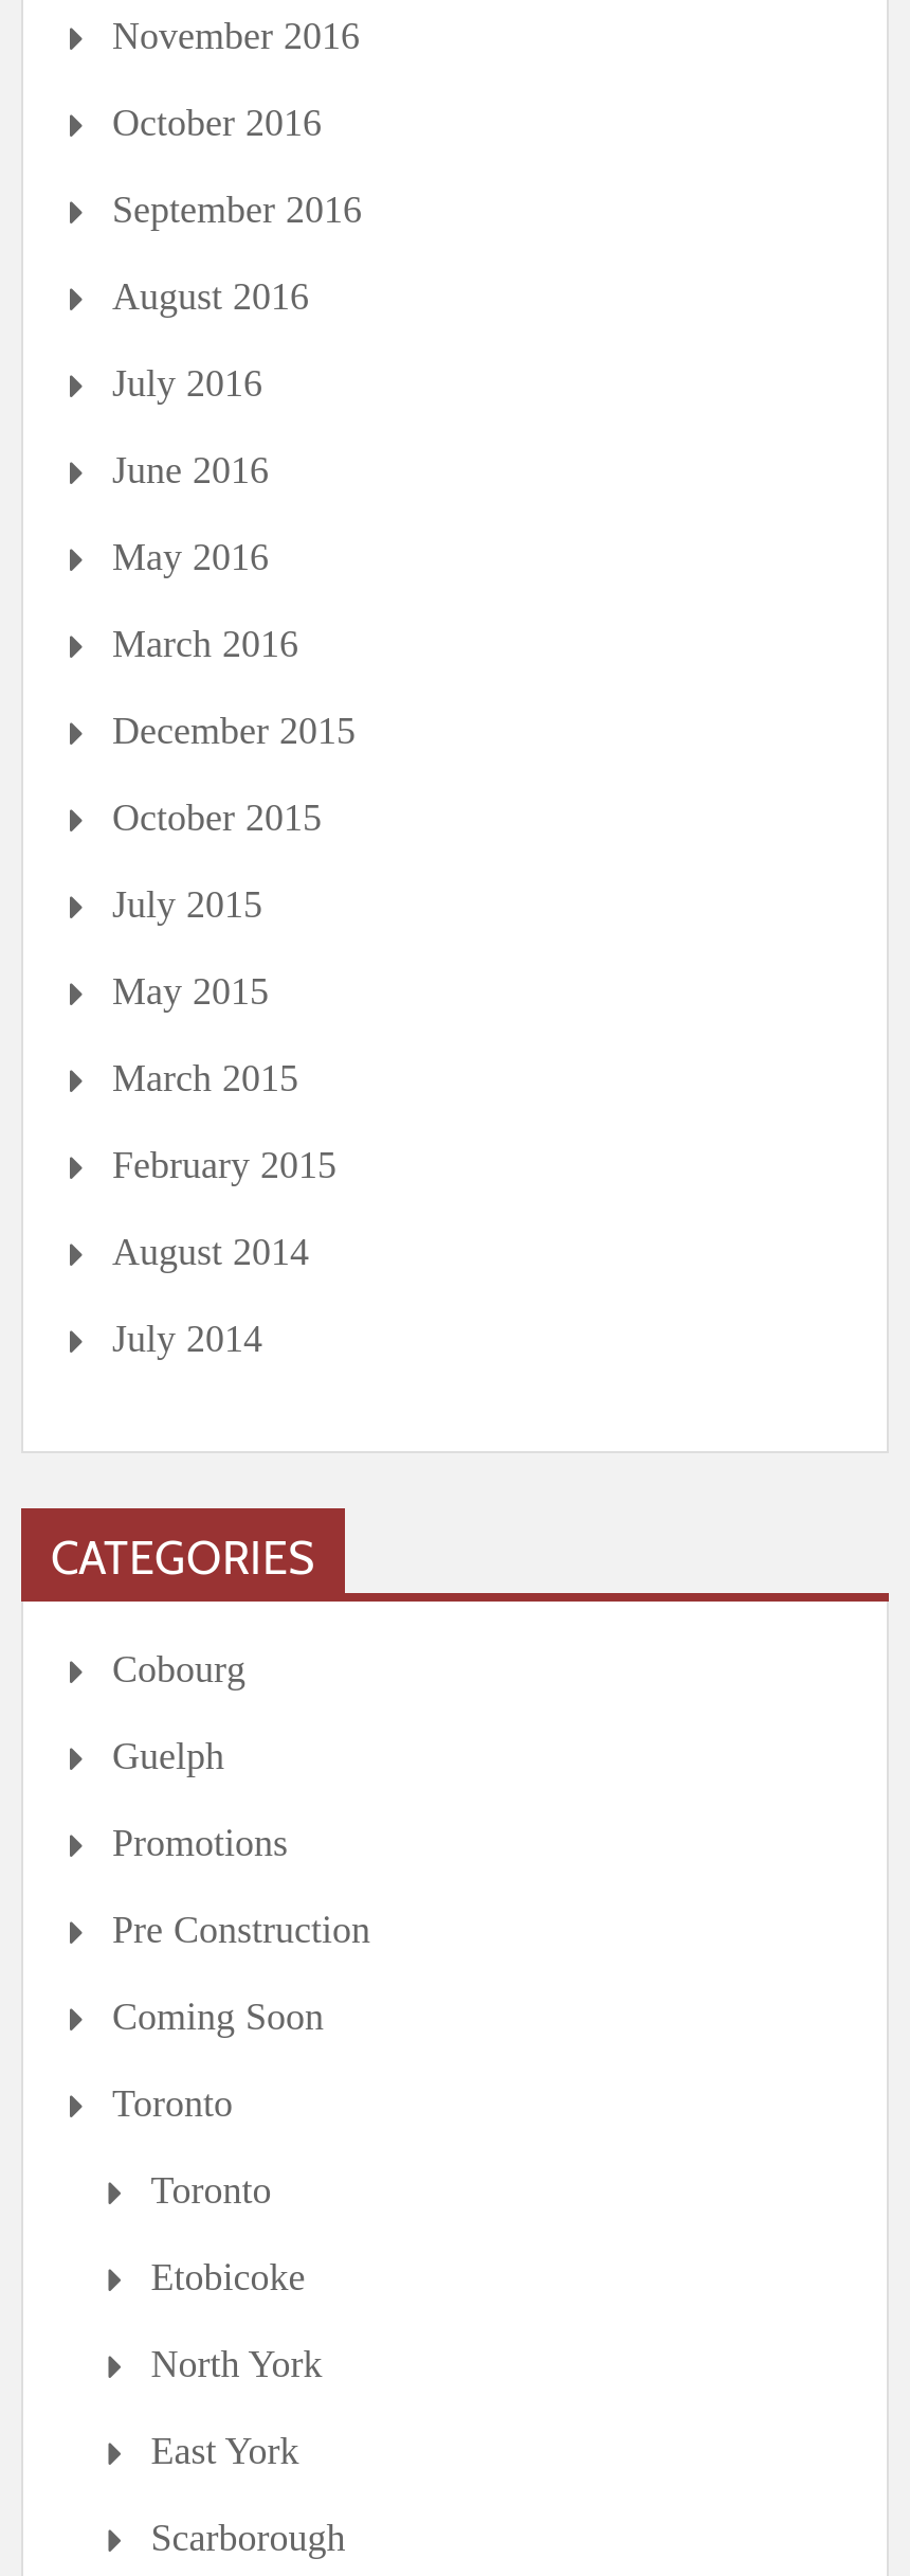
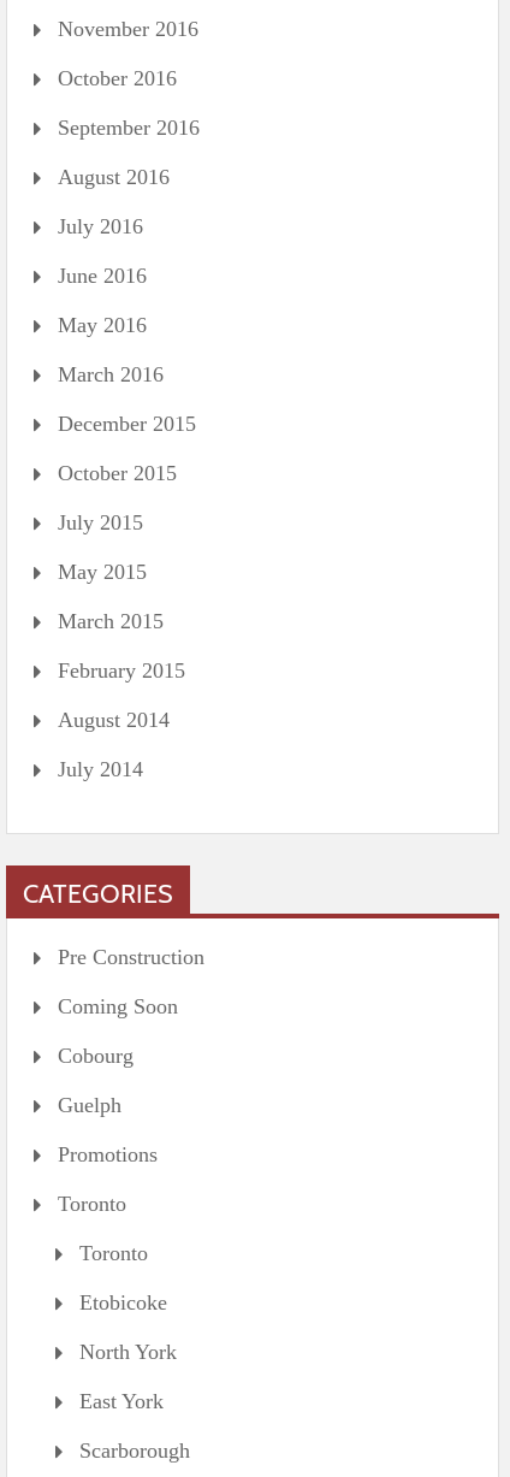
moved [112,1648,288,1864] -> [58,1044,158,1166]: Cobourg | Guelph | Promotions
moved [112,1909,370,2038] -> [58,945,204,1018]: Pre Construction | Coming Soon

